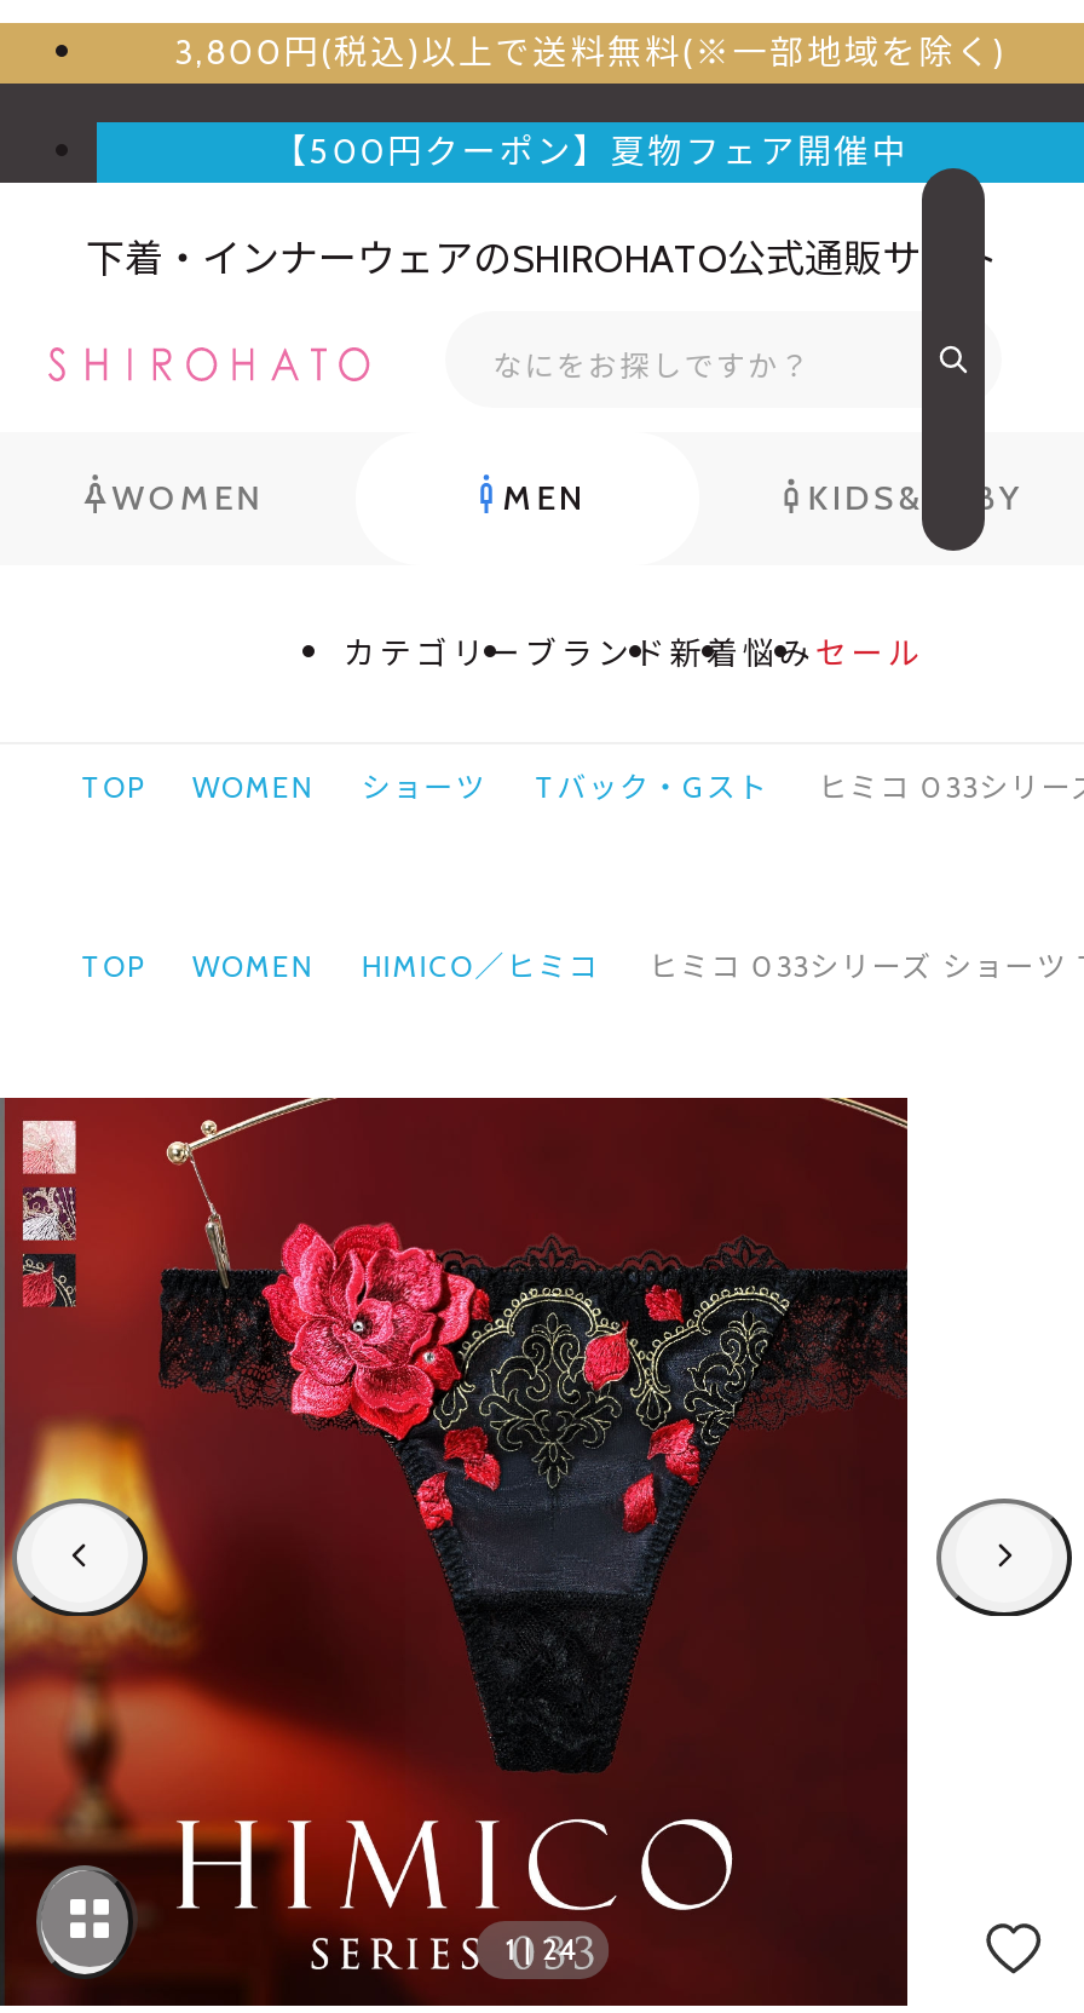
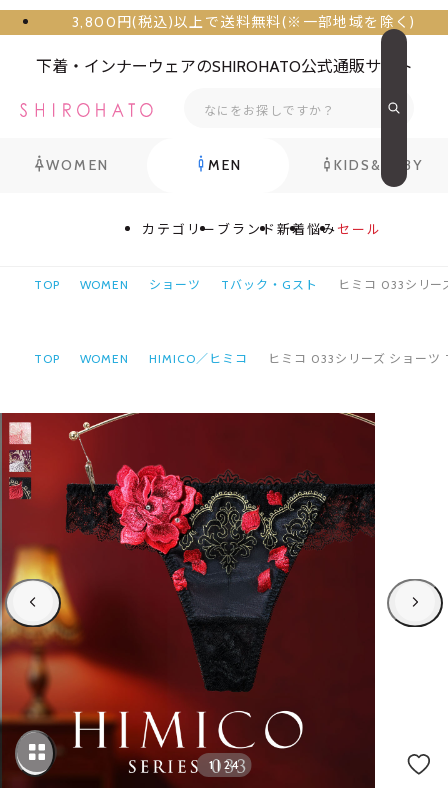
[272,130,909,173] 【500円クーポン】夏物フェア開催中 -> none

